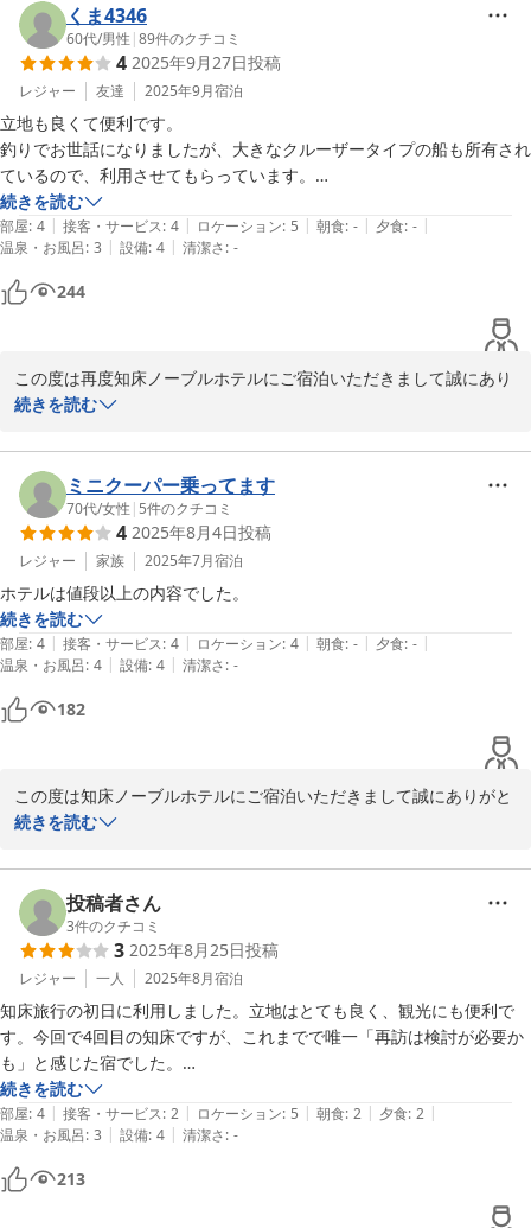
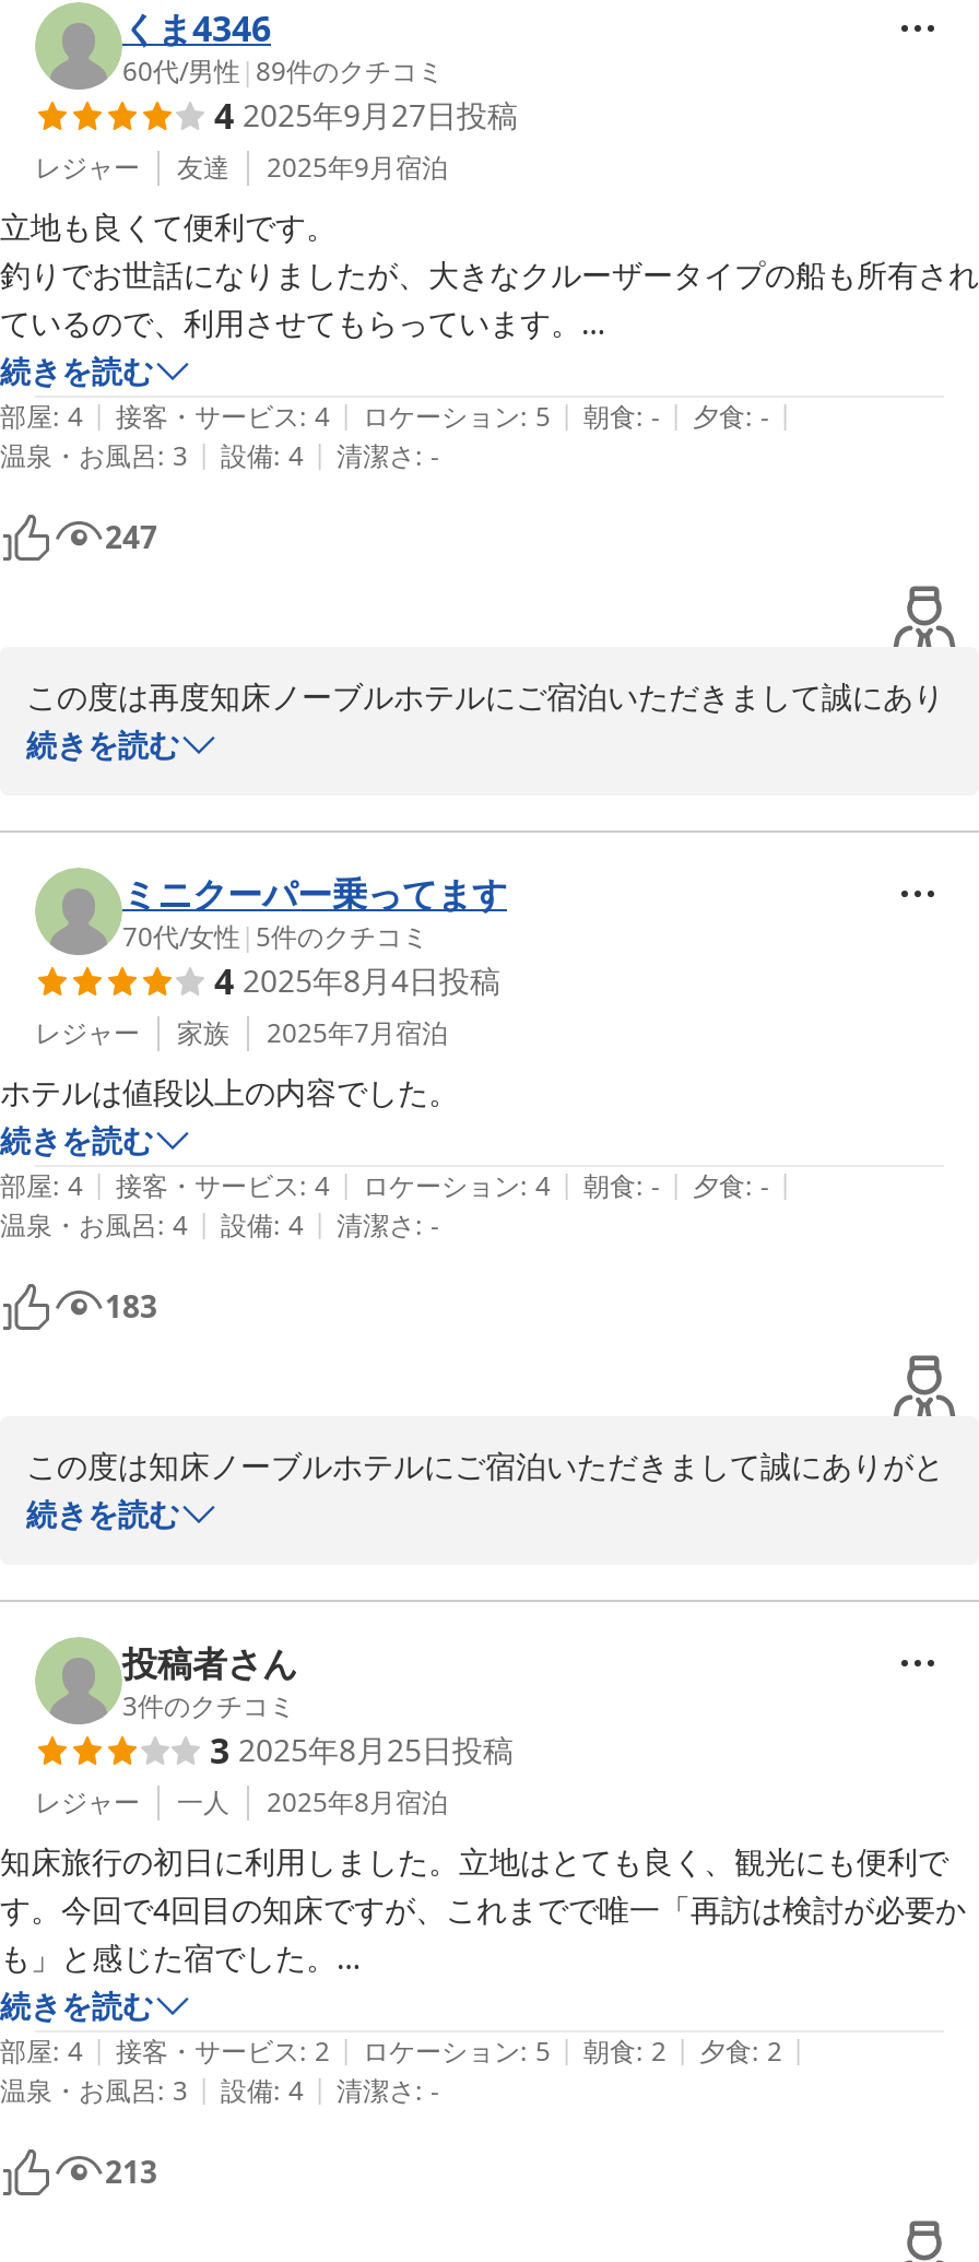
[57,280,85,303] 244 -> [105,516,157,557] 247
[57,698,85,720] 182 -> [105,1285,157,1327] 183

